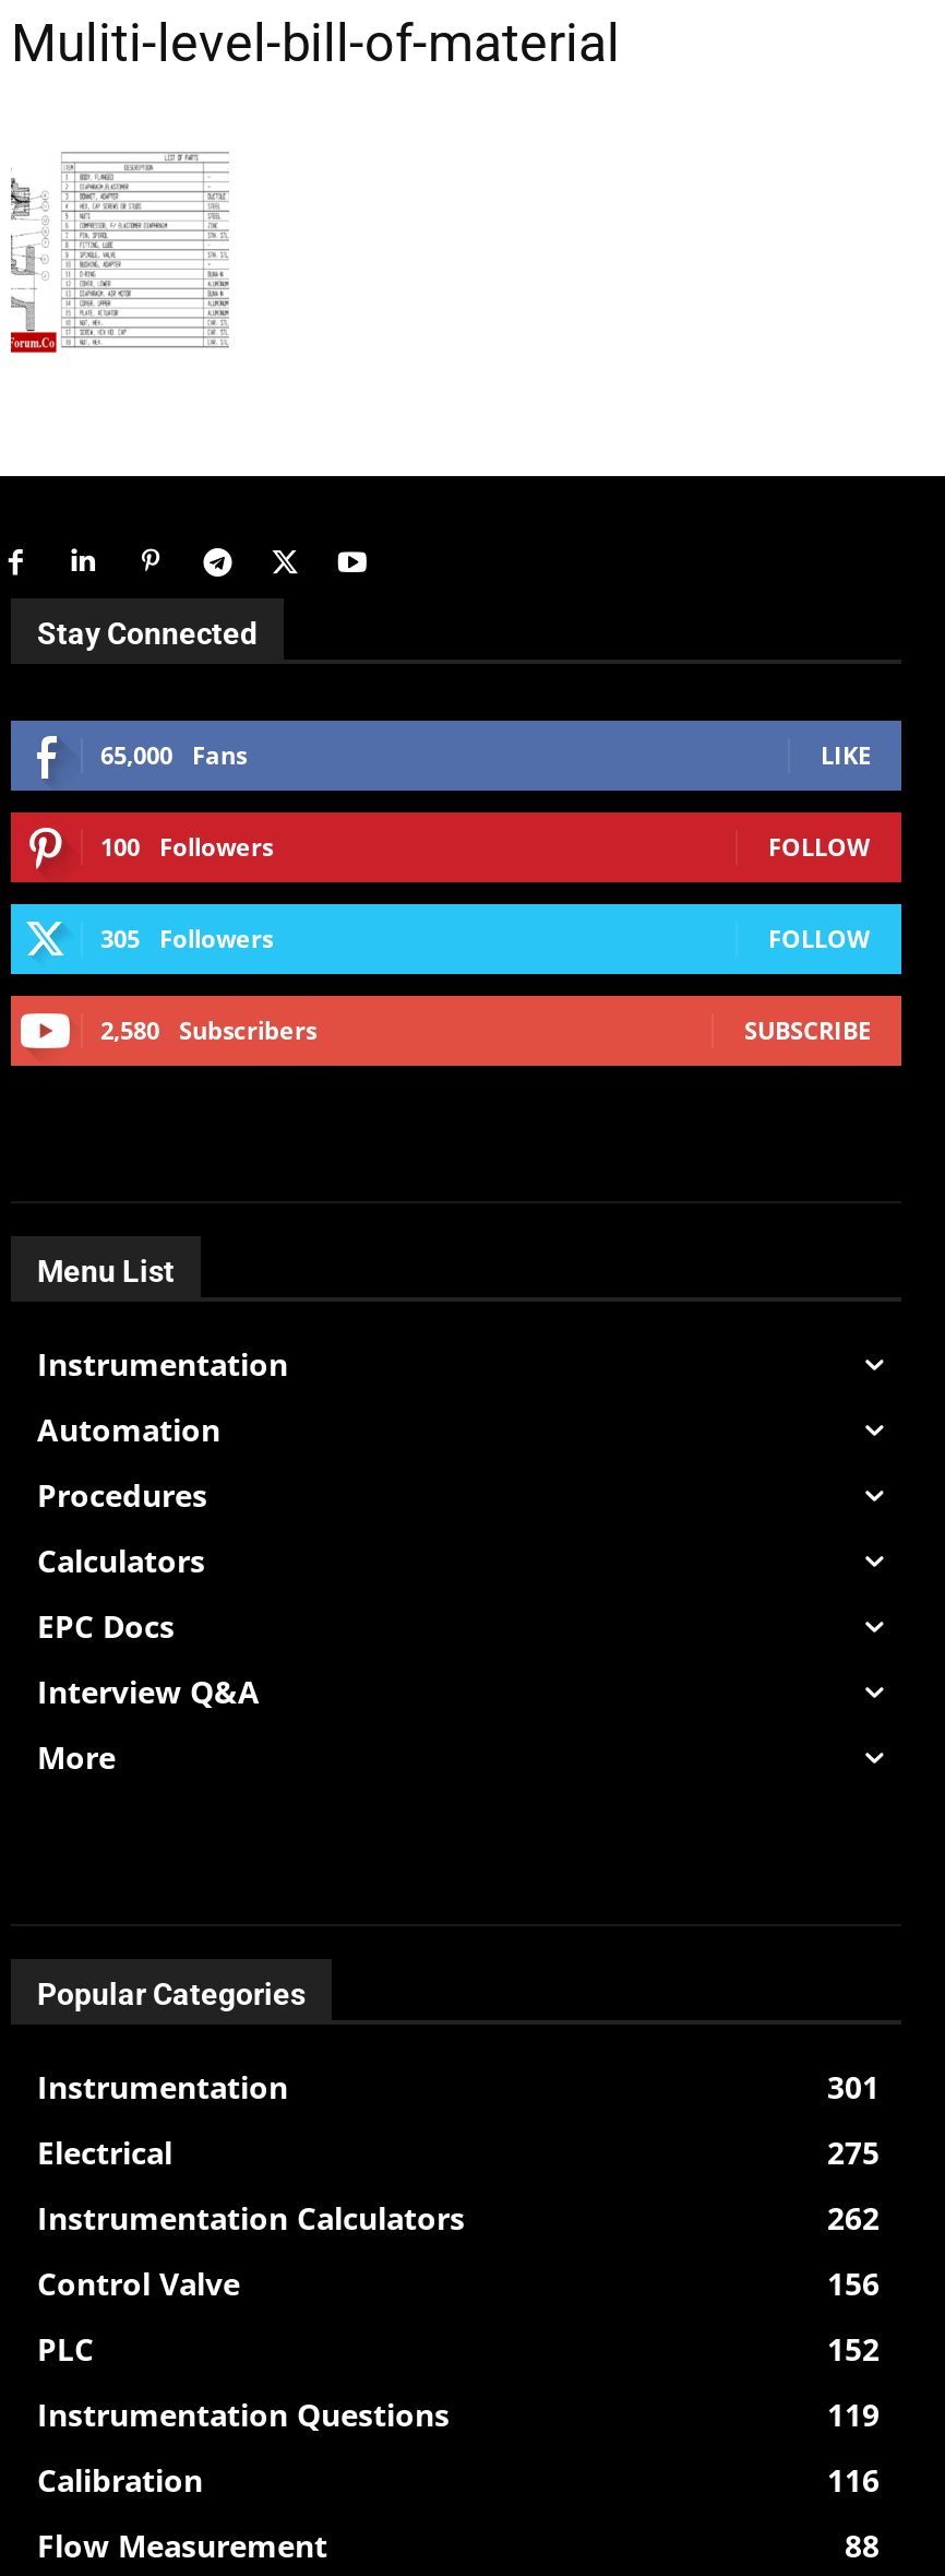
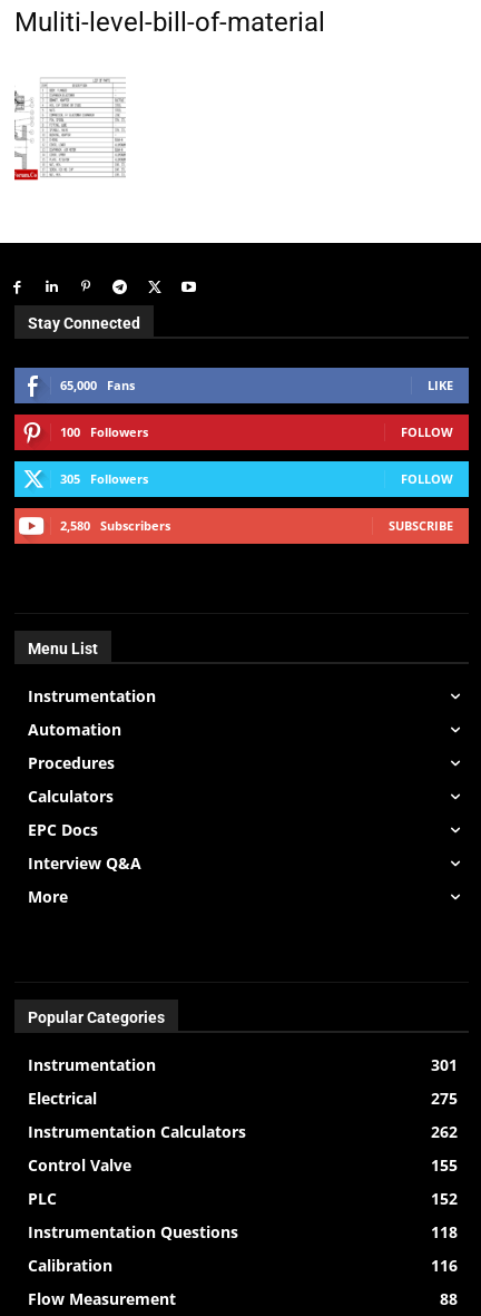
[827,2262,880,2304] 156 -> [431,1154,458,1175] 155
[827,2393,880,2435] 119 -> [431,1221,458,1242] 118

